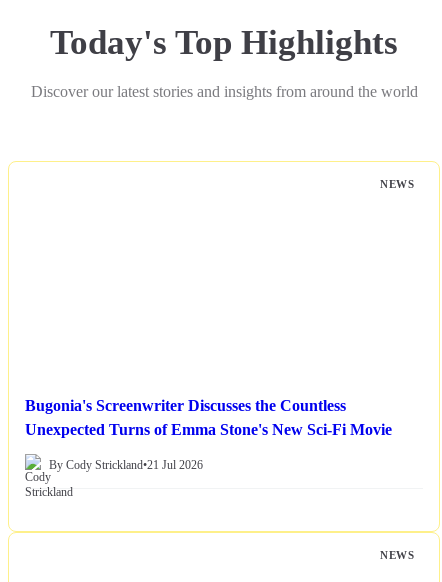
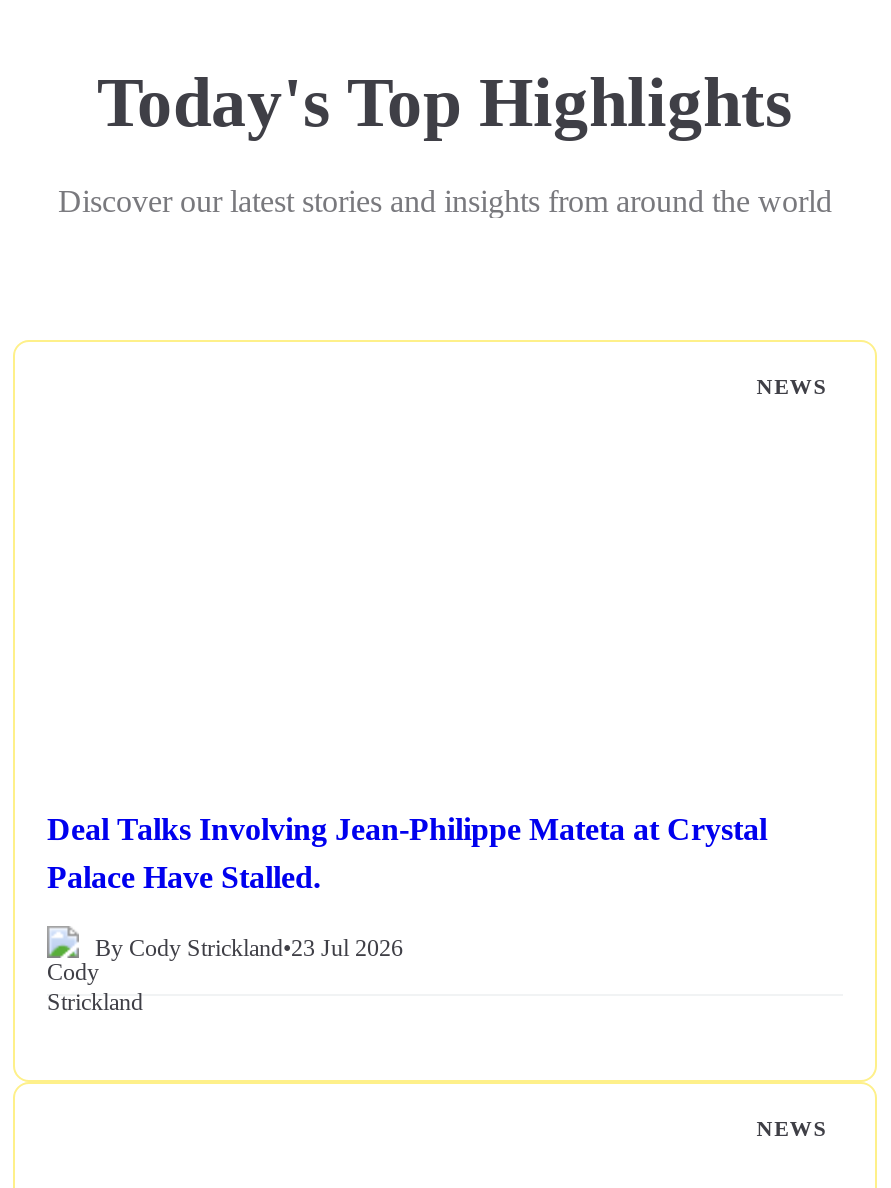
[25,396,392,437] Bugonia's Screenwriter Discusses the Countless | Unexpected Turns of Emma Stone's New Sci-Fi Movie -> [47,811,767,893] Deal Talks Involving Jean-Philippe Mateta at Crystal | Palace Have Stalled.
[49,458,203,472] By Cody Strickland•21 Jul 2026 -> [95,934,403,962] By Cody Strickland•23 Jul 2026

